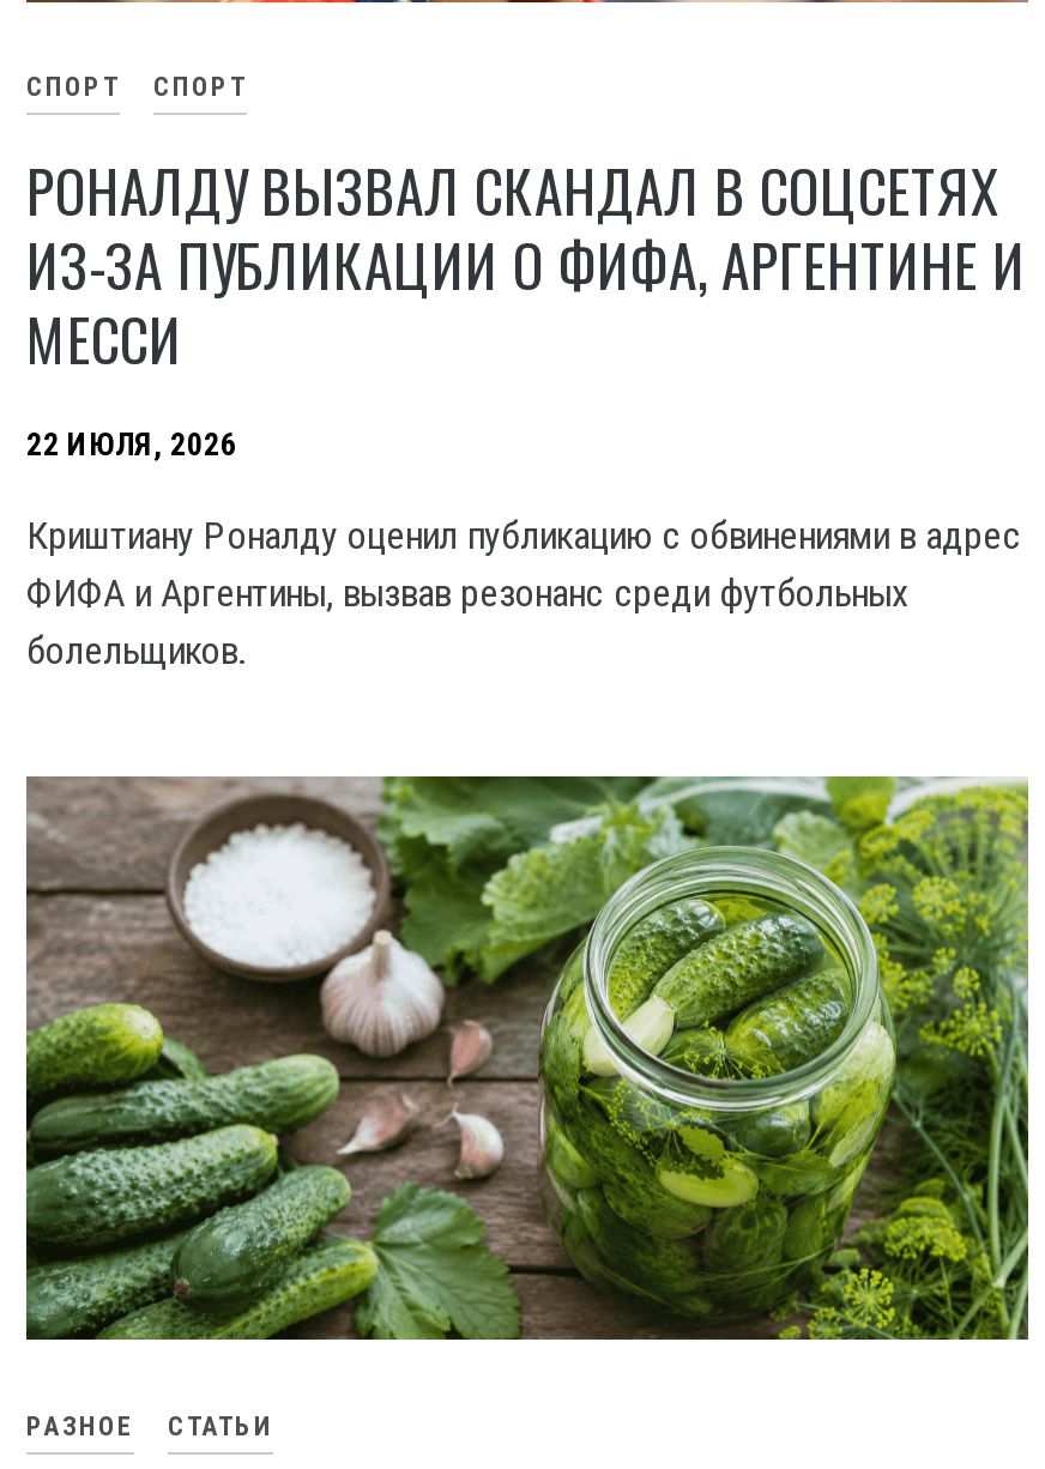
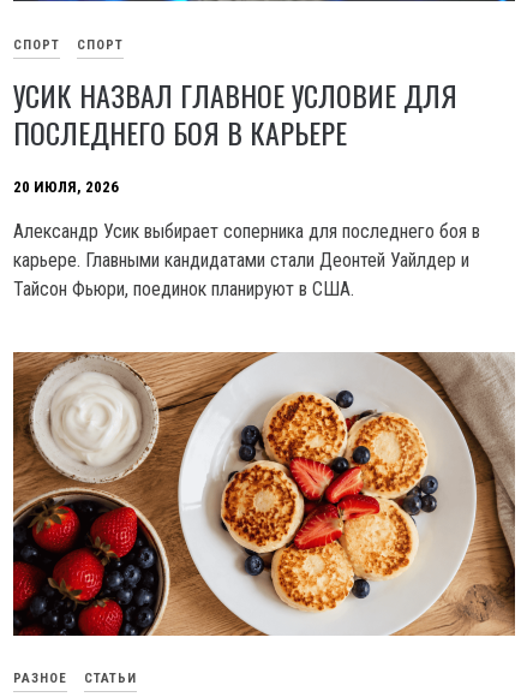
[26,147,1026,382] РОНАЛДУ ВЫЗВАЛ СКАНДАЛ В СОЦСЕТЯХ | ИЗ-ЗА ПУБЛИКАЦИИ О ФИФА, АРГЕНТИНЕ И | МЕССИ -> [13,74,457,154] УСИК НАЗВАЛ ГЛАВНОЕ УСЛОВИЕ ДЛЯ | ПОСЛЕДНЕГО БОЯ В КАРЬЕРЕ
[26,428,237,464] 22 ИЮЛЯ, 2026 -> [13,177,119,196] 20 ИЮЛЯ, 2026
[26,514,1021,674] Криштиану Роналду оценил публикацию с обвинениями в адрес | ФИФА и Аргентины, вызвав резонанс среди футбольных | болельщиков. -> [13,220,480,301] Александр Усик выбирает соперника для последнего боя в | карьере. Главными кандидатами стали Деонтей Уайлдер и | Тайсон Фьюри, поединок планируют в США.
[24,774,1031,1342] [image] -> [12,351,515,637] [image]

